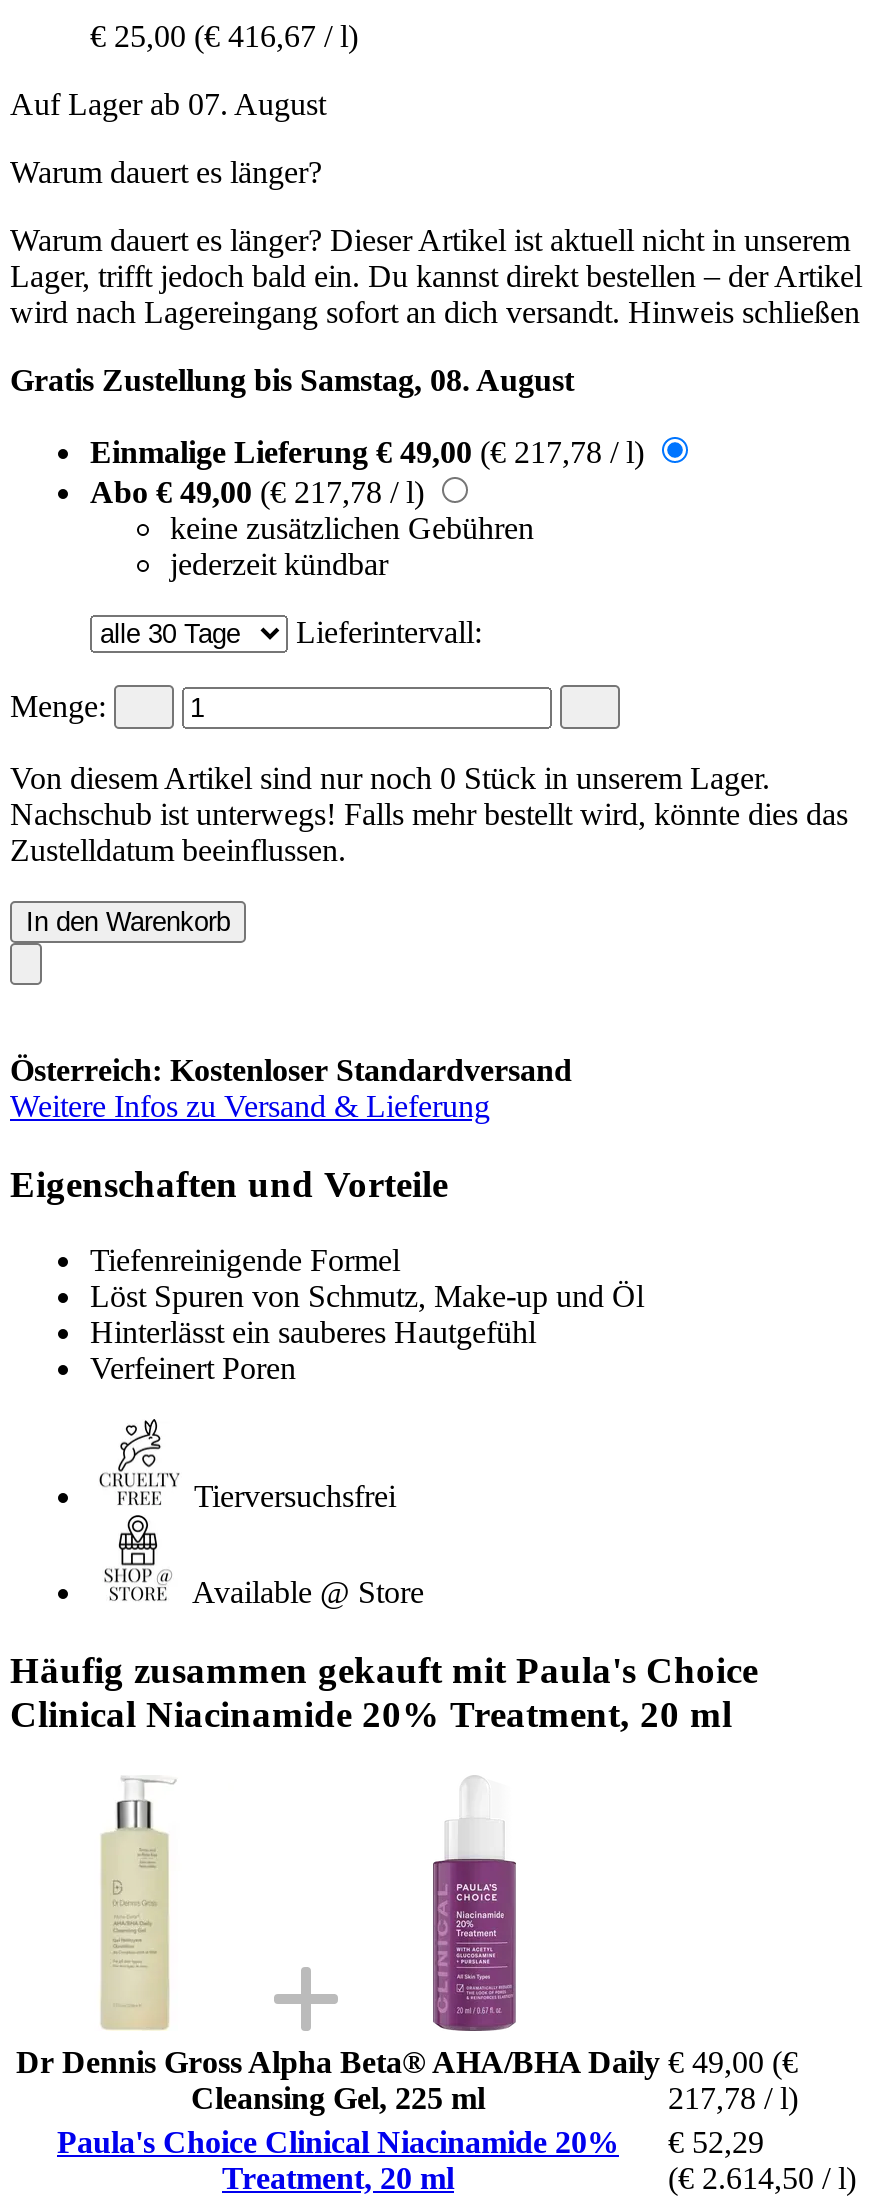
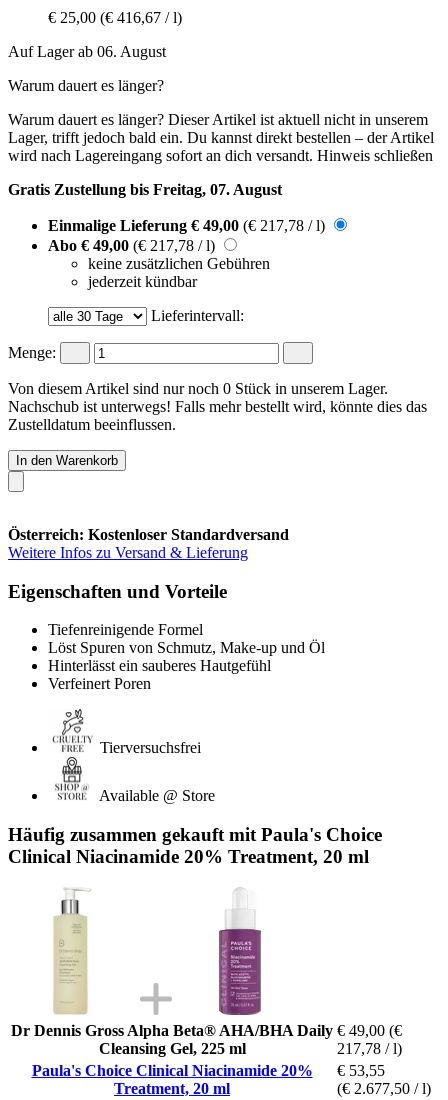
[10,87,326,121] Auf Lager ab 07. August -> [8,43,166,60] Auf Lager ab 06. August
[10,363,574,397] Gratis Zustellung bis Samstag, 08. August -> [8,181,282,198] Gratis Zustellung bis Freitag, 07. August
[57,2124,764,2158] Paula's Choice Clinical Niacinamide 20% € 52,29 -> [31,1062,385,1079] Paula's Choice Clinical Niacinamide 20% € 53,55
[668,2160,856,2194] (€ 2.614,50 / l) -> [337,1080,431,1097] (€ 2.677,50 / l)

